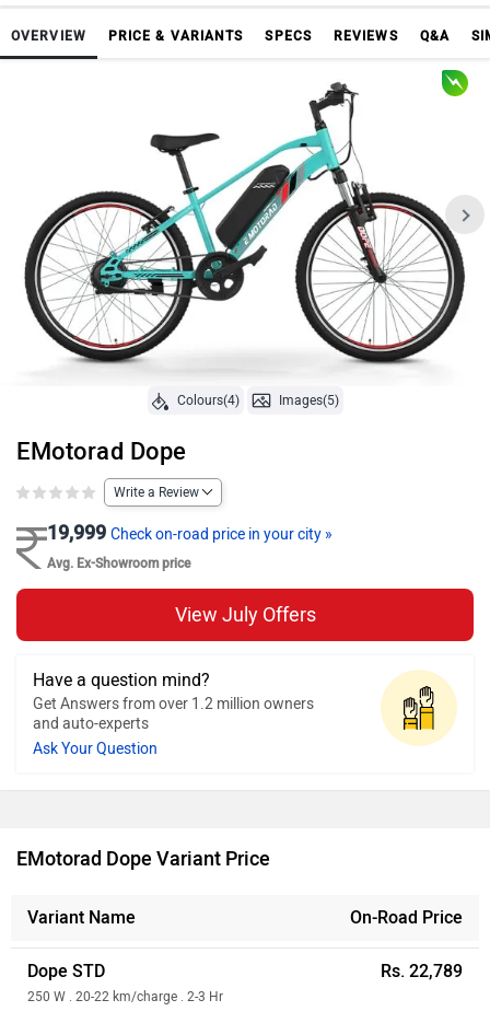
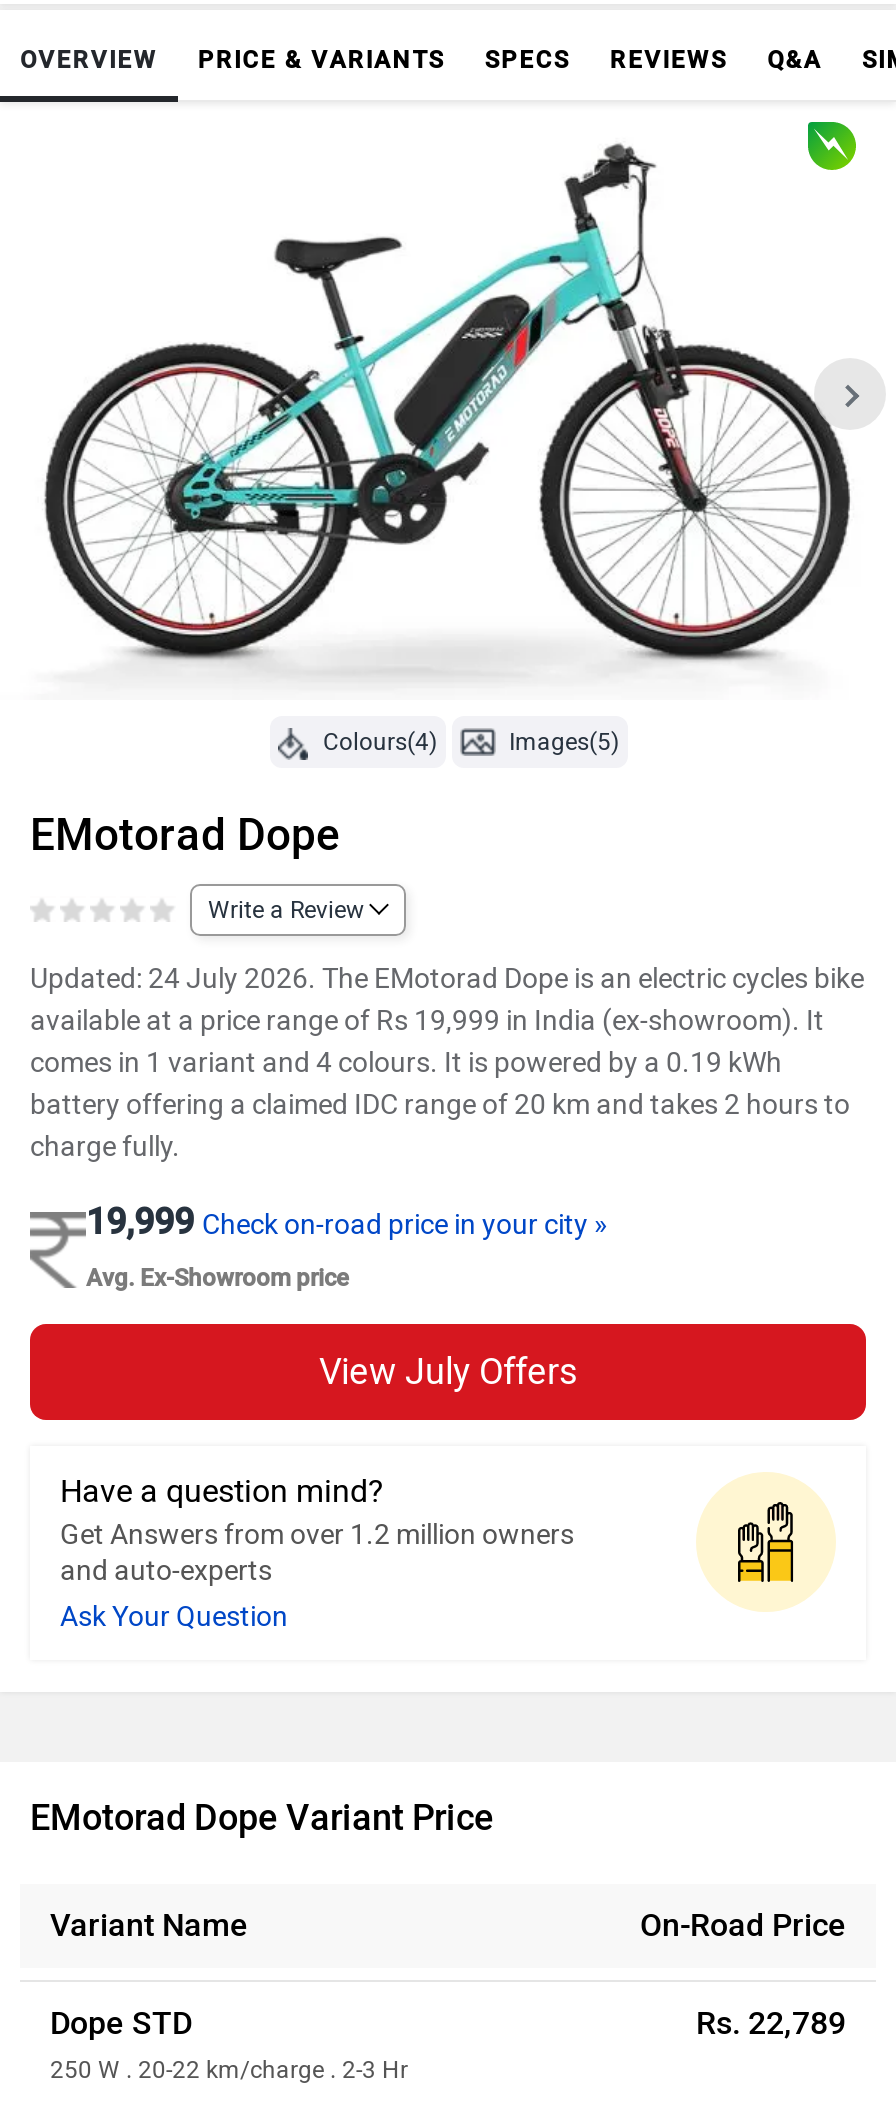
none -> [30,961,864,1163] Updated: 24 July 2026. The EMotorad Dope is an electric cycles bike | available at a price range of Rs 19,999 in India (ex-showroom). It | comes in 1 variant and 4 colours. It is powered by a 0.19 kWh | battery offering a claimed IDC range of 20 km and takes 2 hours to | charge fully.

